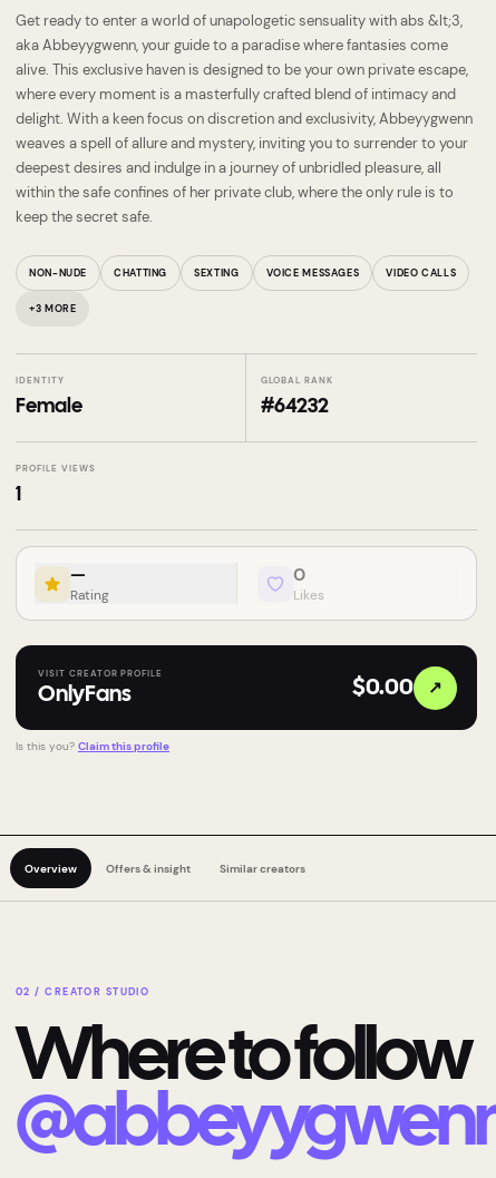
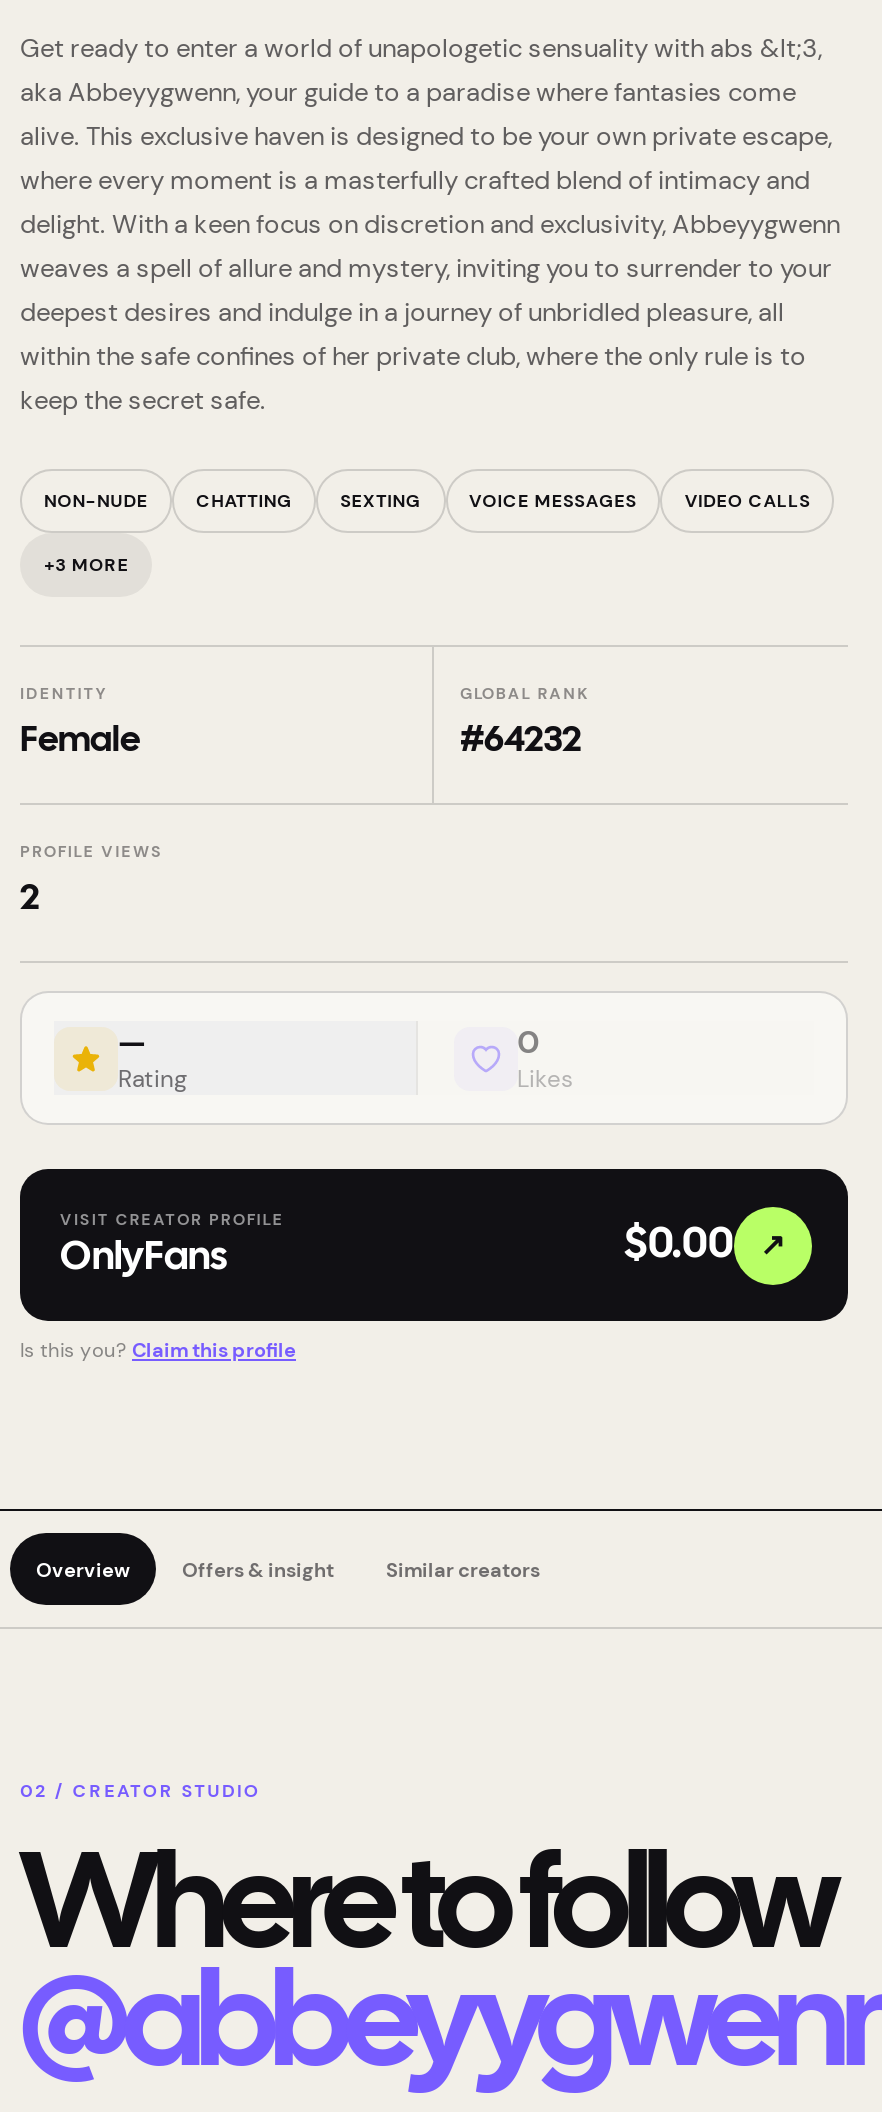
[16,486,21,505] 1 -> [20,883,40,917] 2

